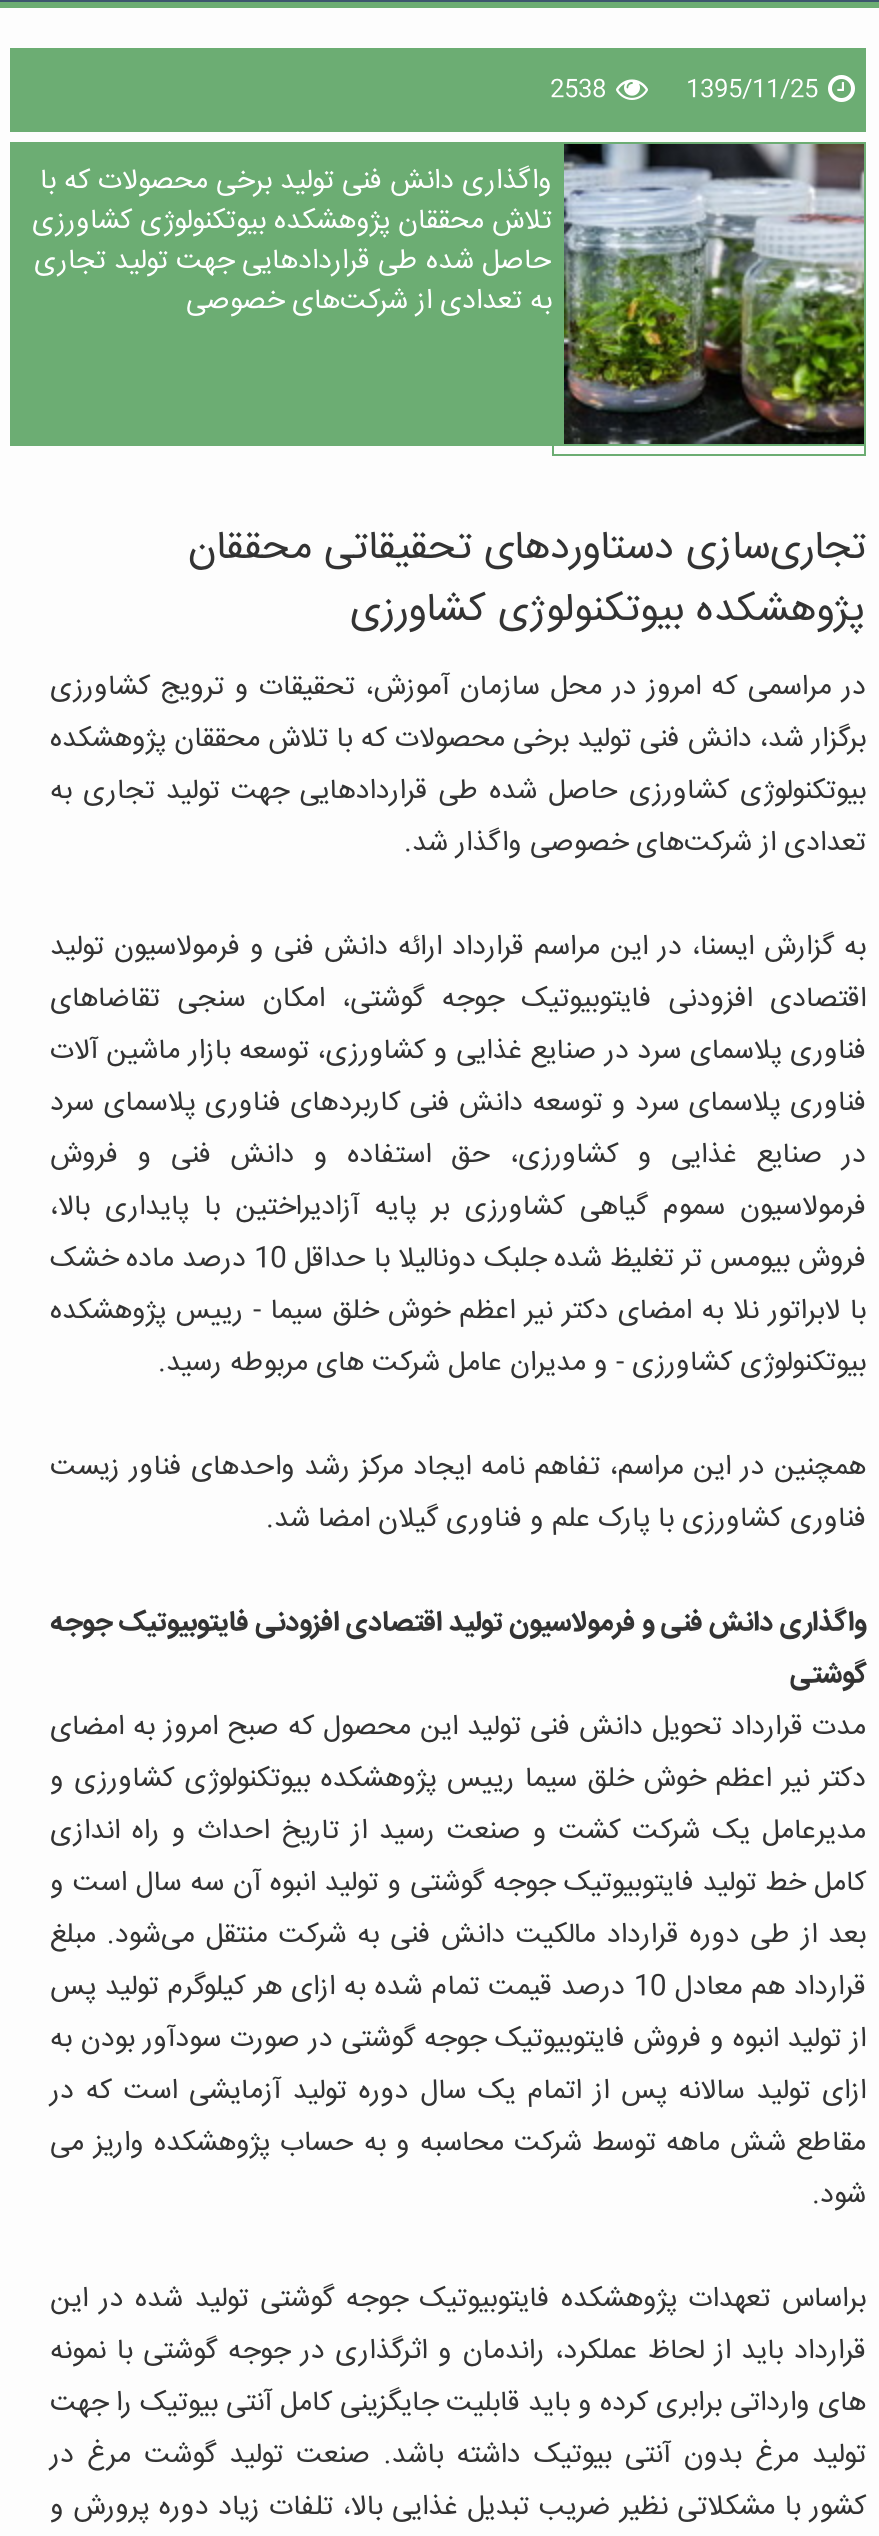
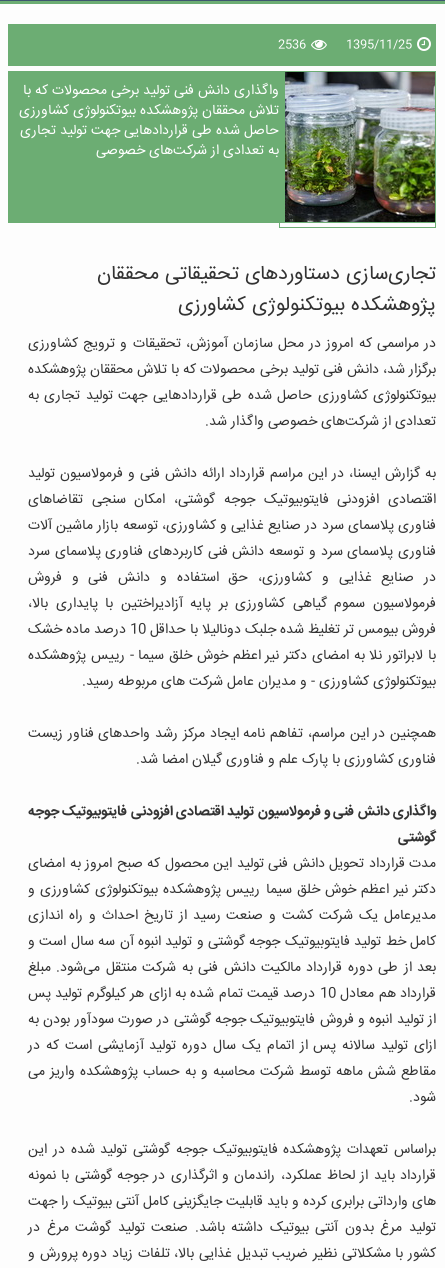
[550,72,606,110] 2538 -> [278,36,306,55] 2536

